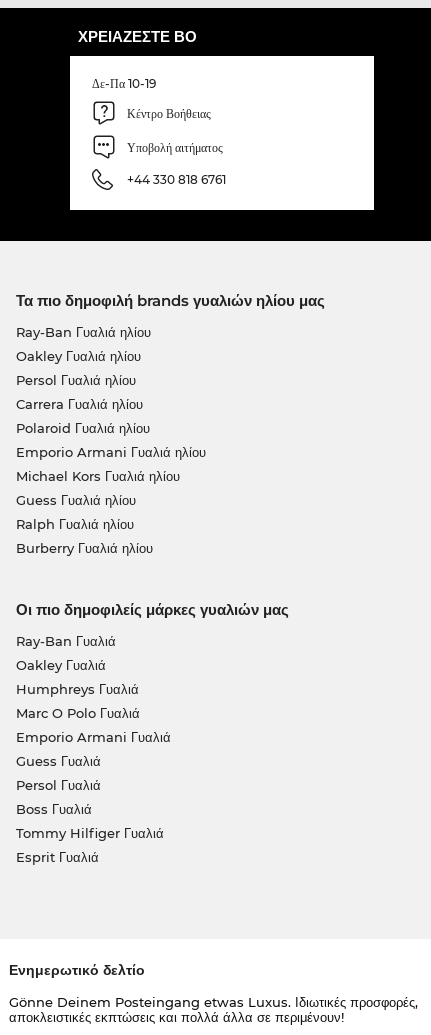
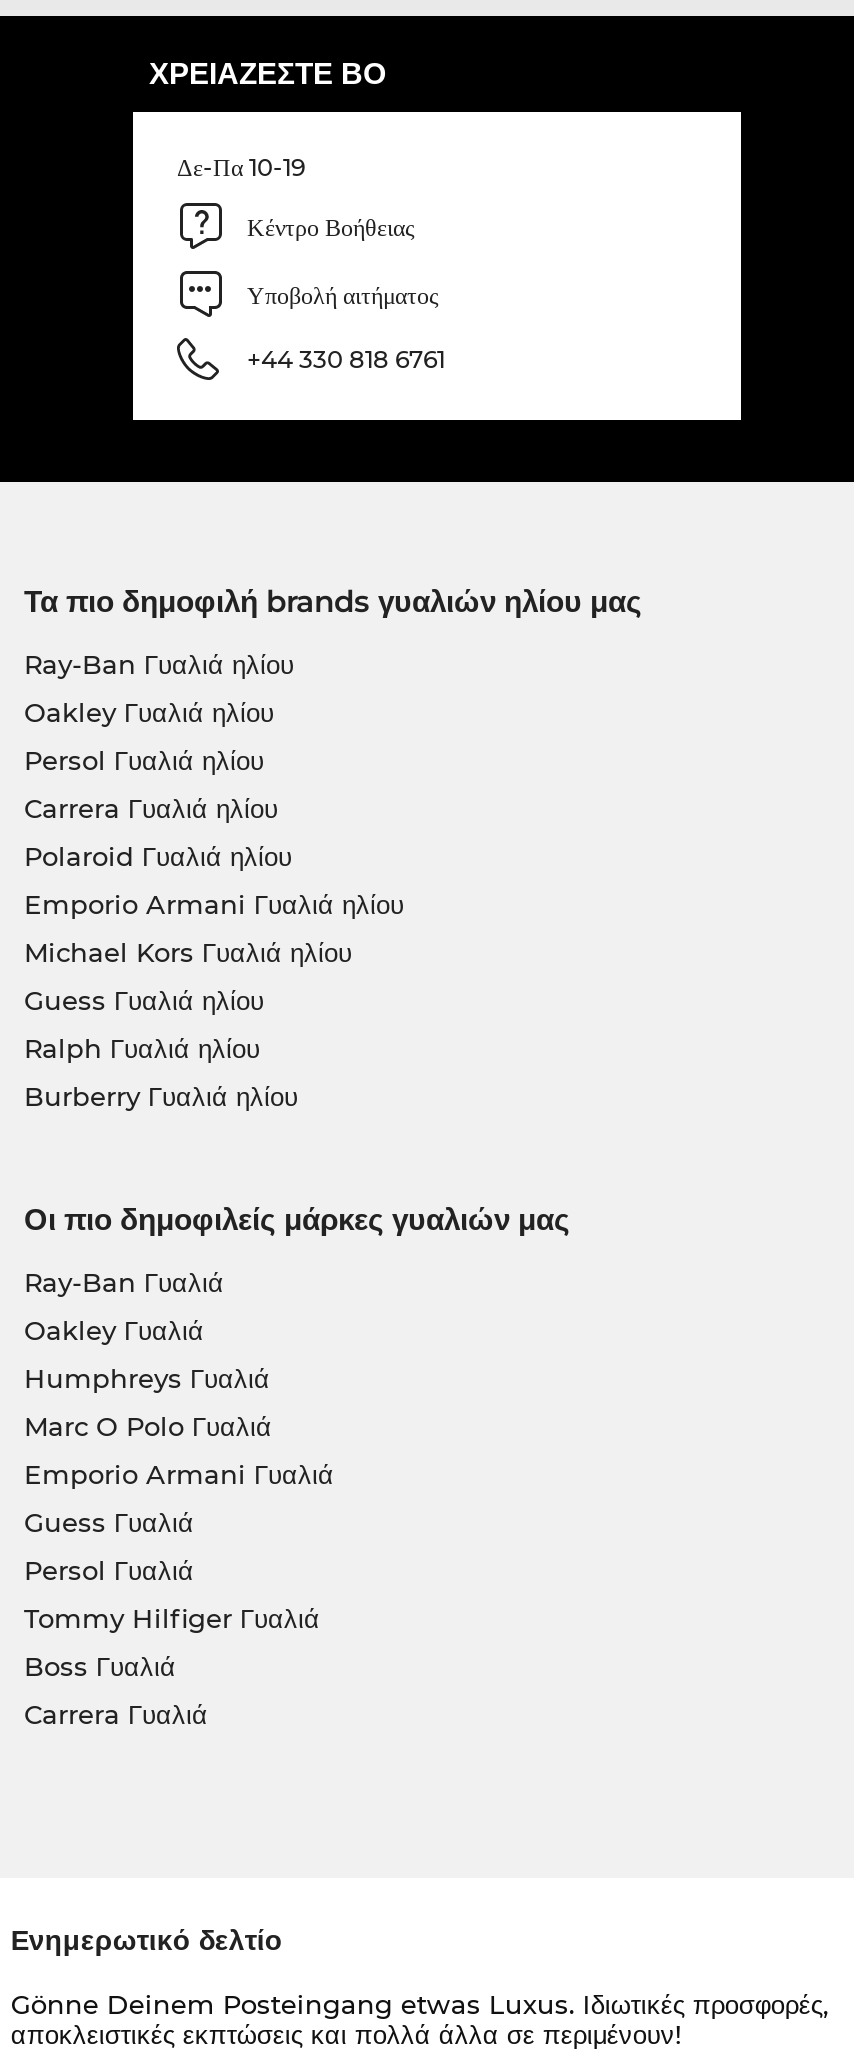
moved [15,801,91,817] -> [24,1650,176,1682]: Boss Γυαλιά
moved [15,825,163,841] -> [24,1602,320,1634]: Tommy Hilfiger Γυαλιά
[15,849,98,865] Esprit Γυαλιά -> [24,1698,208,1730] Carrera Γυαλιά

